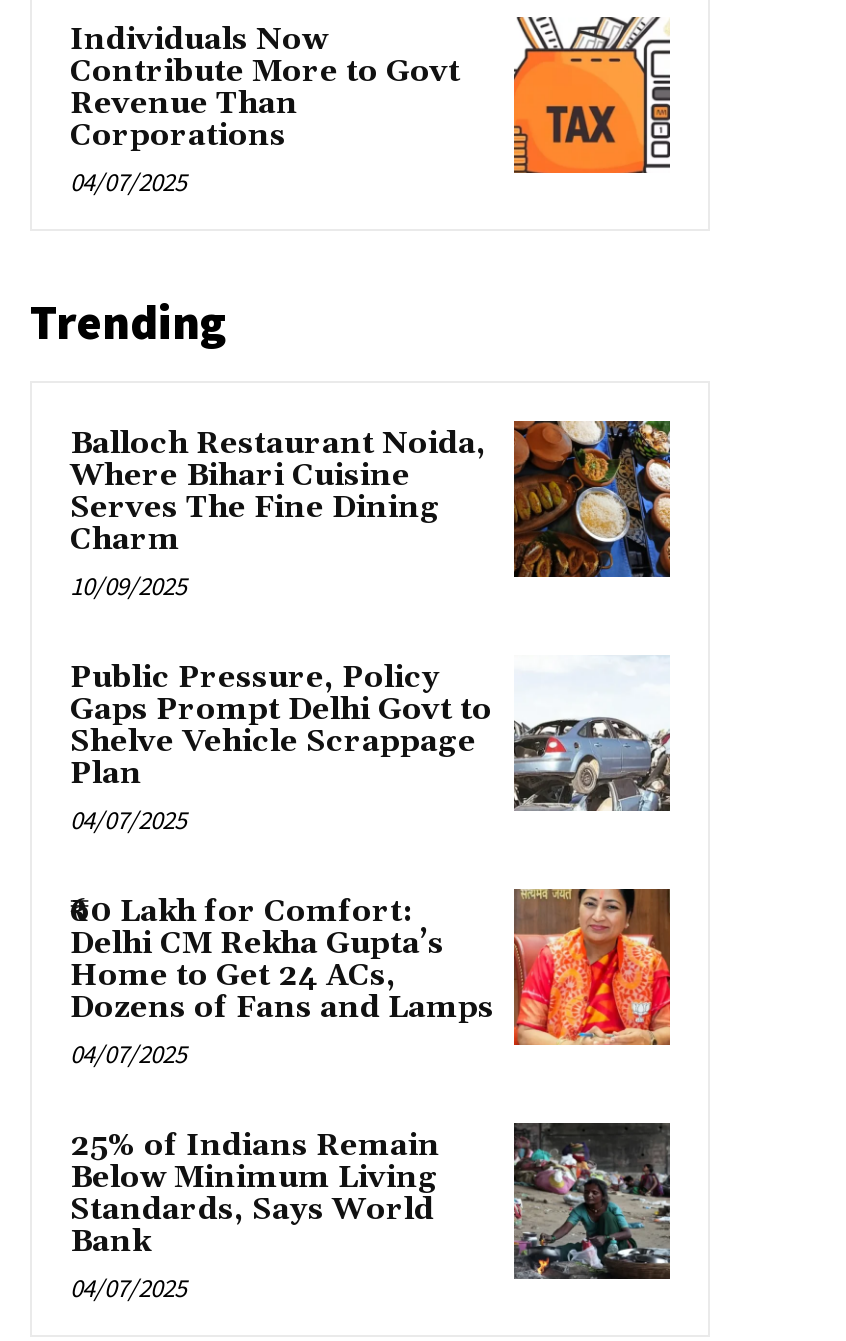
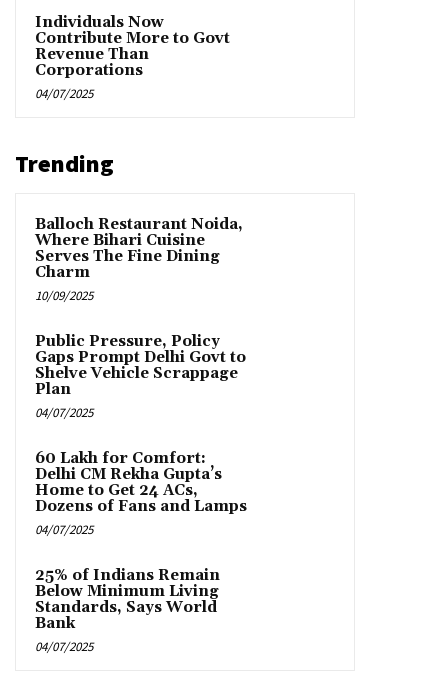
[512,14,672,176] [image] -> none
[512,418,672,580] [image] -> none
[512,714,672,814] [image] -> none
[512,886,672,1048] [image] -> none
[512,1120,672,1282] [image] -> none

